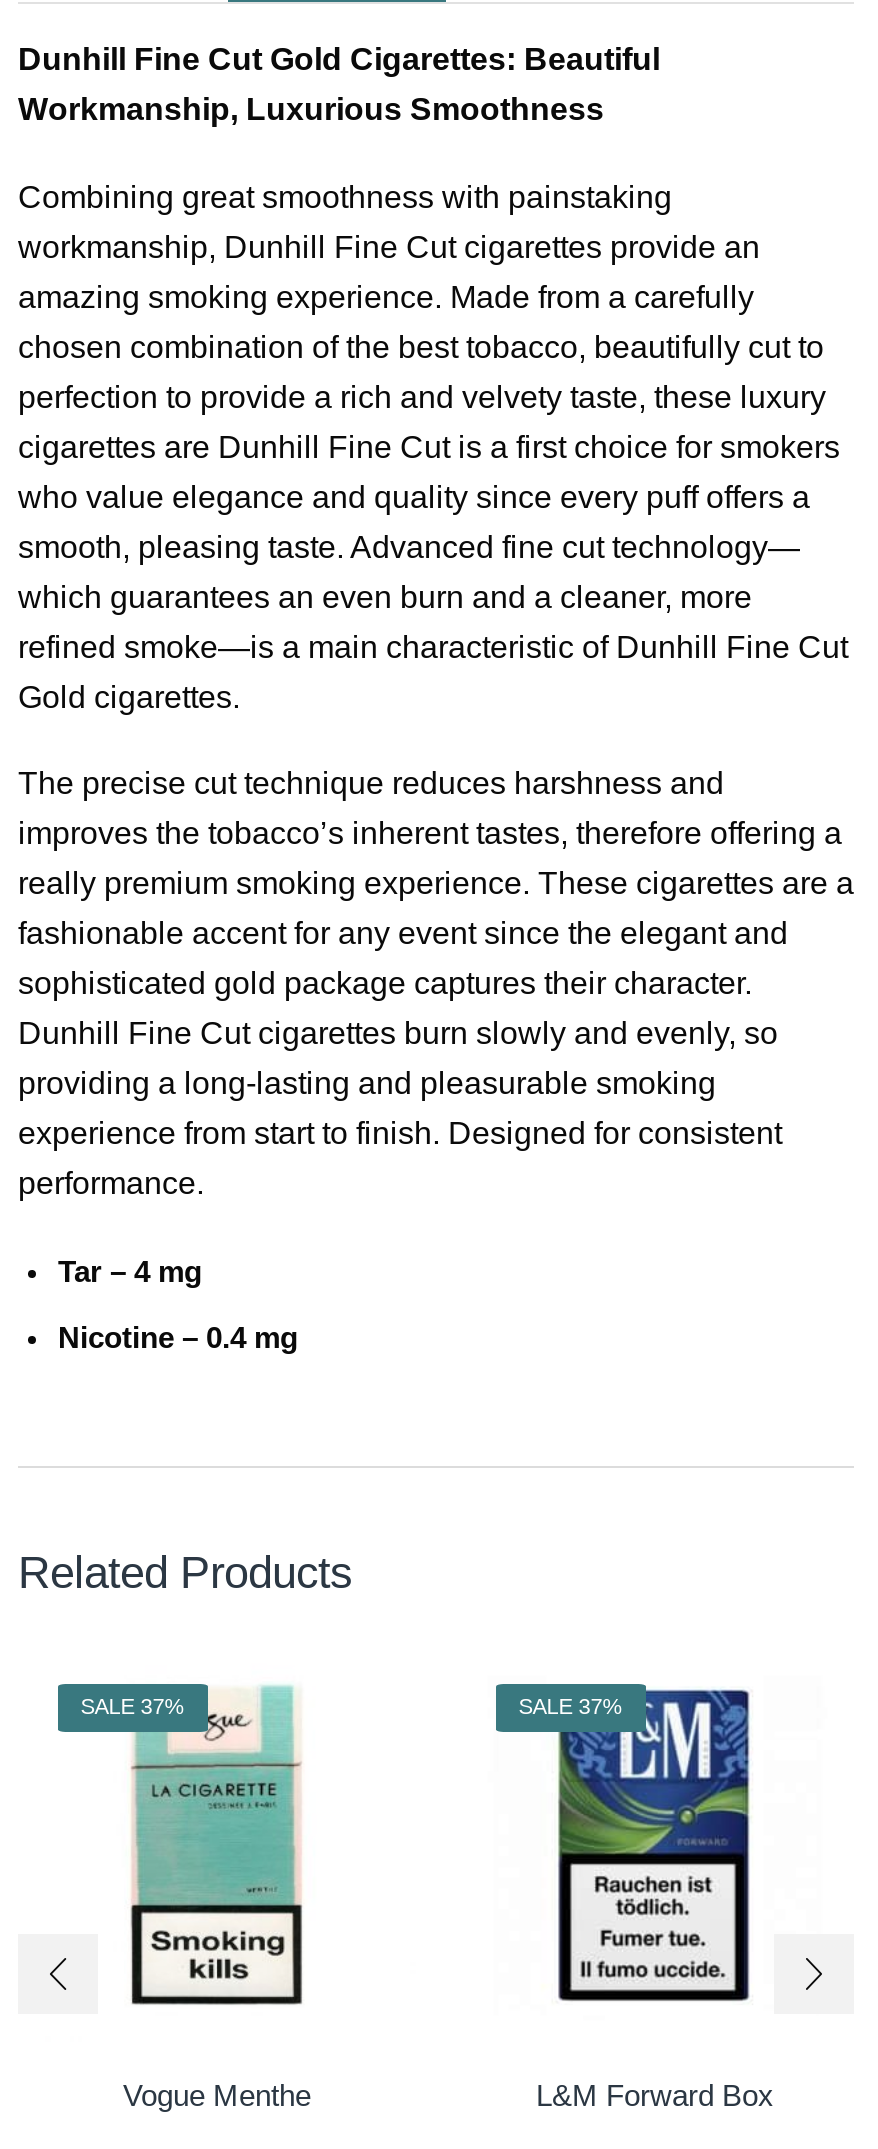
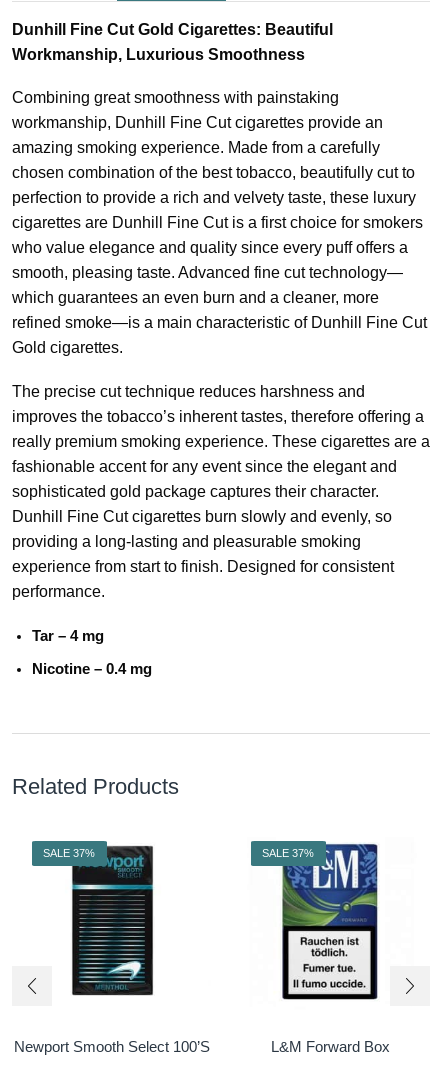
[123,1684,311,2111] [image] | Vogue Menthe -> [13,843,209,1055] [image] | Newport Smooth Select 100’s

